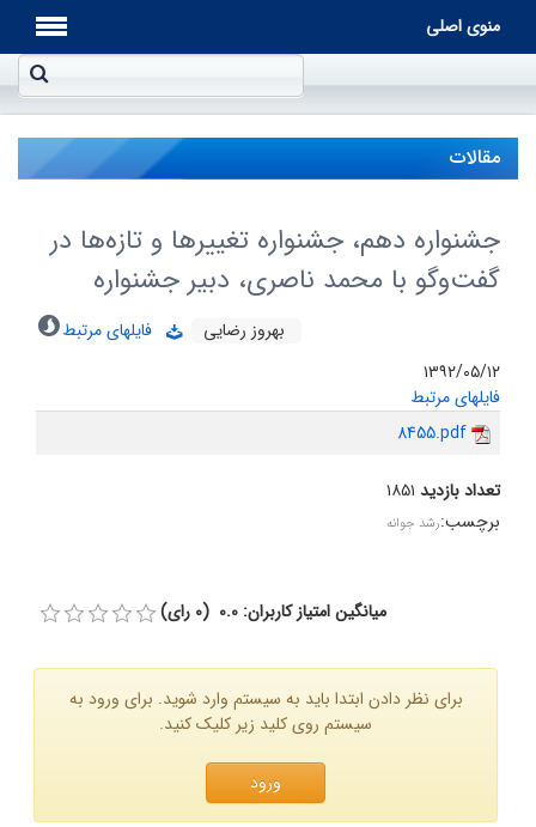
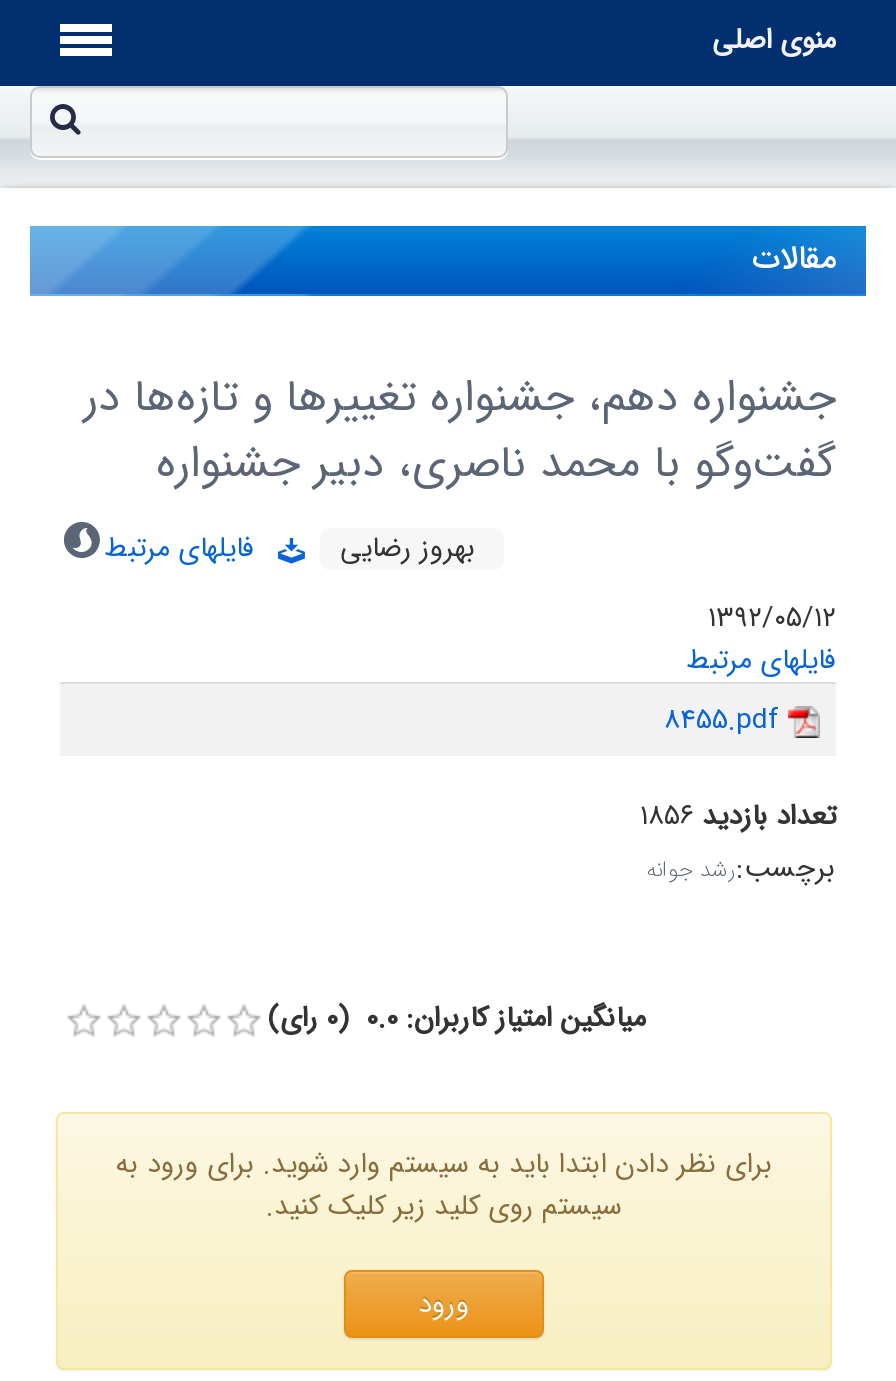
[386,478,500,504] تعداد بازدید ۱۸۵۱ -> [640,794,836,838] تعداد بازدید ۱۸۵۶

